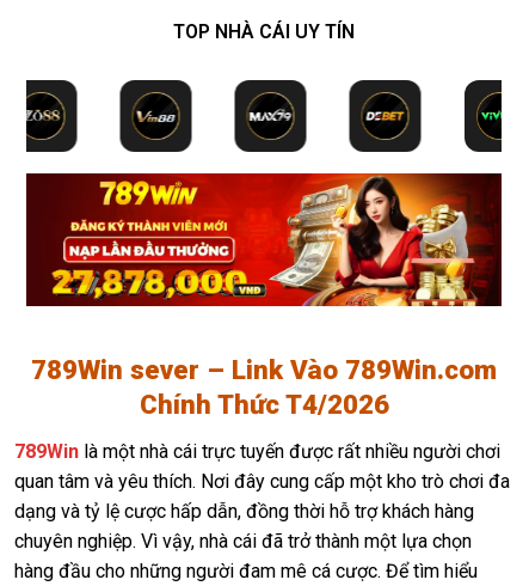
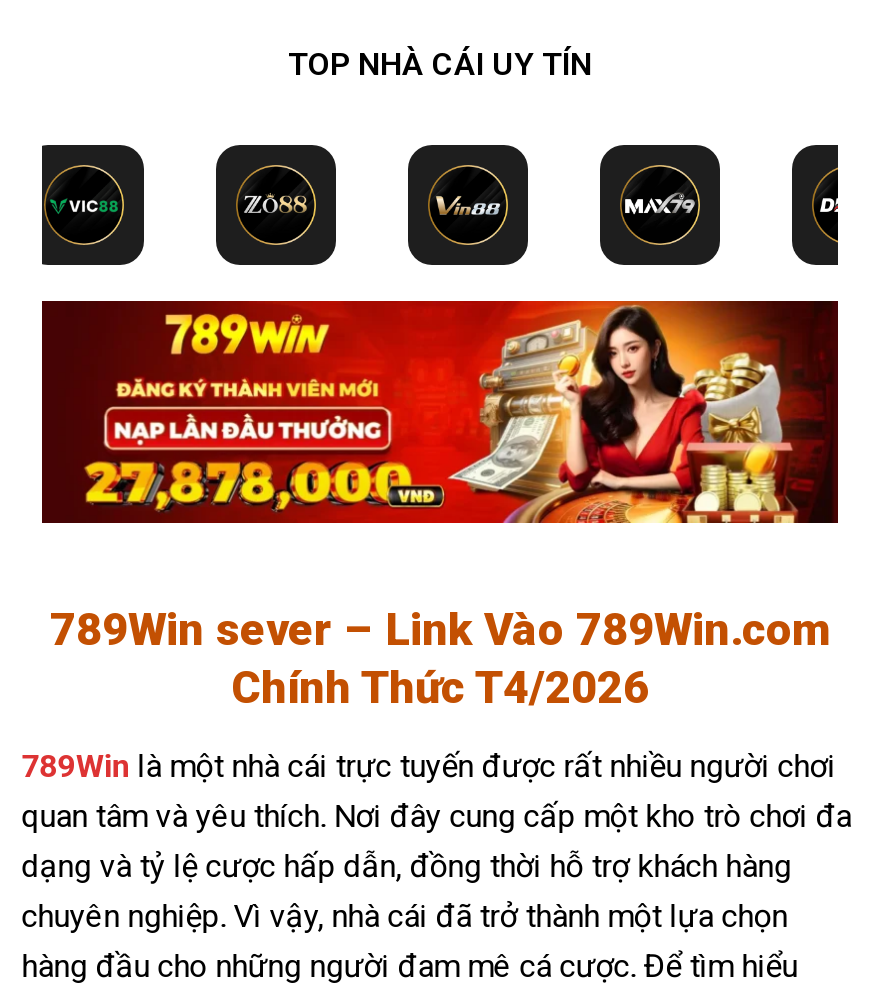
[26,80,87,152] [image] -> [42,143,146,267] [image]
[118,79,202,153] [image] -> [198,143,338,267] [image]
[233,79,316,153] [image] -> [390,143,530,267] [image]
[347,79,431,153] [image] -> [582,143,722,267] [image]
[463,79,503,153] [image] -> [776,145,840,265] [image]

